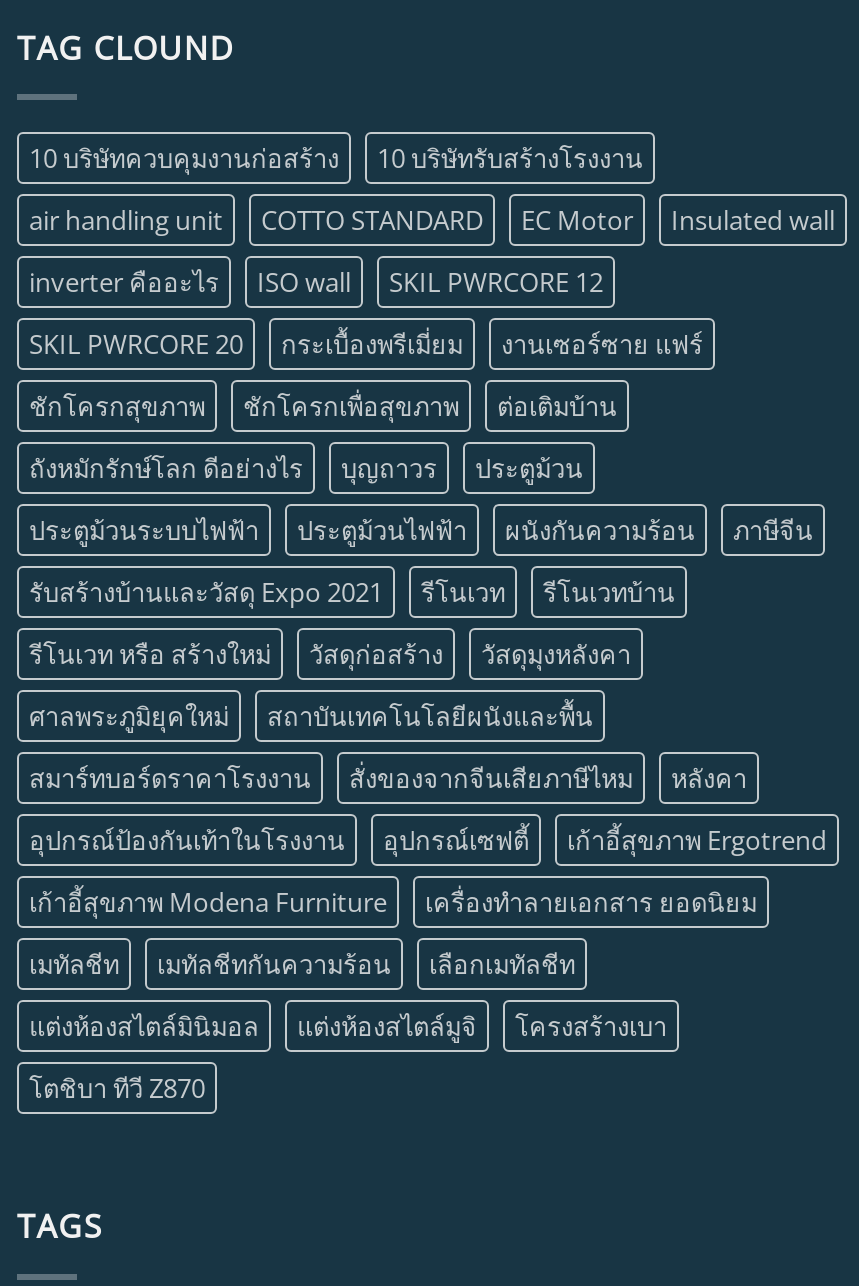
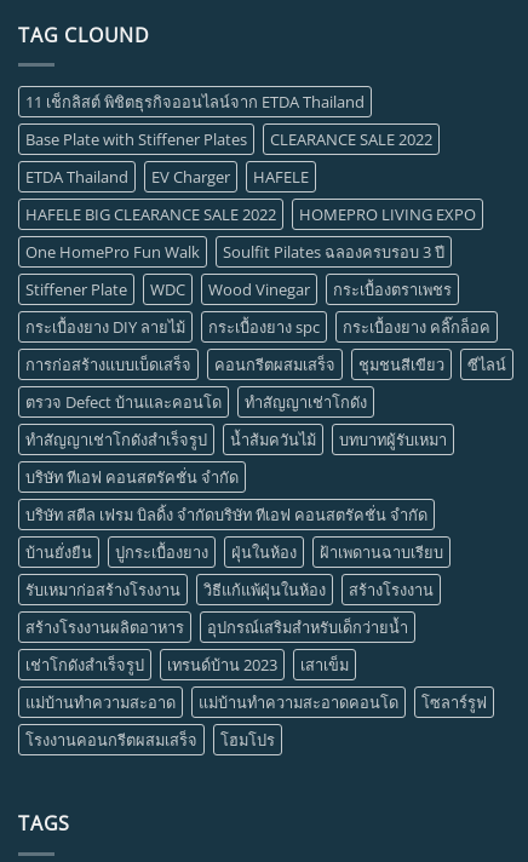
[29,141,835,1107] 10 บริษัทควบคุมงานก่อสร้าง | 10 บริษัทรับสร้างโรงงาน | air handling unit | COTTO STANDARD | EC Motor | Insulated wall | inverter คืออะไร | ISO wall | SKIL PWRCORE 12 | SKIL PWRCORE 20 | กระเบื้องพรีเมี่ยม | งานเซอร์ซาย แฟร์ | ชักโครกสุขภาพ | ชักโครกเพื่อสุขภาพ | ต่อเติมบ้าน | ถังหมักรักษ์โลก ดีอย่างไร | บุญถาวร | ประตูม้วน | ประตูม้วนระบบไฟฟ้า | ประตูม้วนไฟฟ้า | ผนังกันความร้อน | ภาษีจีน | รับสร้างบ้านและวัสดุ Expo 2021 | รีโนเวท | รีโนเวทบ้าน | รีโนเวท หรือ สร้างใหม่ | วัสดุก่อสร้าง | วัสดุมุงหลังคา | ศาลพระภูมิยุคใหม่ | สถาบันเทคโนโลยีผนังและพื้น | สมาร์ทบอร์ดราคาโรงงาน | สั่งของจากจีนเสียภาษีไหม | หลังคา | อุปกรณ์ป้องกันเท้าในโรงงาน | อุปกรณ์เซฟตี้ | เก้าอี้สุขภาพ Ergotrend | เก้าอี้สุขภาพ Modena Furniture | เครื่องทำลายเอกสาร ยอดนิยม | เมทัลชีท | เมทัลชีทกันความร้อน | เลือกเมทัลชีท | แต่งห้องสไตล์มินิมอล | แต่งห้องสไตล์มูจิ | โครงสร้างเบา | โตชิบา ทีวี Z870 -> [25,91,506,751] 11 เช็กลิสต์ พิชิตธุรกิจออนไลน์จาก ETDA Thailand | Base Plate with Stiffener Plates | CLEARANCE SALE 2022 | ETDA Thailand | EV Charger | HAFELE | HAFELE BIG CLEARANCE SALE 2022 | HOMEPRO LIVING EXPO | One HomePro Fun Walk | Soulfit Pilates ฉลองครบรอบ 3 ปี | Stiffener Plate | WDC | Wood Vinegar | กระเบื้องตราเพชร | กระเบื้องยาง DIY ลายไม้ | กระเบื้องยาง spc | กระเบื้องยาง คลิ๊กล็อค | การก่อสร้างแบบเบ็ดเสร็จ | คอนกรีตผสมเสร็จ | ชุมชนสีเขียว | ซีไลน์ | ตรวจ Defect บ้านและคอนโด | ทำสัญญาเช่าโกดัง | ทำสัญญาเช่าโกดังสำเร็จรูป | น้ำส้มควันไม้ | บทบาทผู้รับเหมา | บริษัท ทีเอฟ คอนสตรัคชั่น จำกัด | บริษัท สตีล เฟรม บิลดิ้ง จำกัดบริษัท ทีเอฟ คอนสตรัคชั่น จำกัด | บ้านยั่งยืน | ปูกระเบื้องยาง | ฝุ่นในห้อง | ฝ้าเพดานฉาบเรียบ | รับเหมาก่อสร้างโรงงาน | วิธีแก้แพ้ฝุ่นในห้อง | สร้างโรงงาน | สร้างโรงงานผลิตอาหาร | อุปกรณ์เสริมสำหรับเด็กว่ายน้ำ | เช่าโกดังสำเร็จรูป | เทรนด์บ้าน 2023 | เสาเข็ม | แม่บ้านทำความสะอาด | แม่บ้านทำความสะอาดคอนโด | โซลาร์รูฟ | โรงงานคอนกรีตผสมเสร็จ | โฮมโปร

